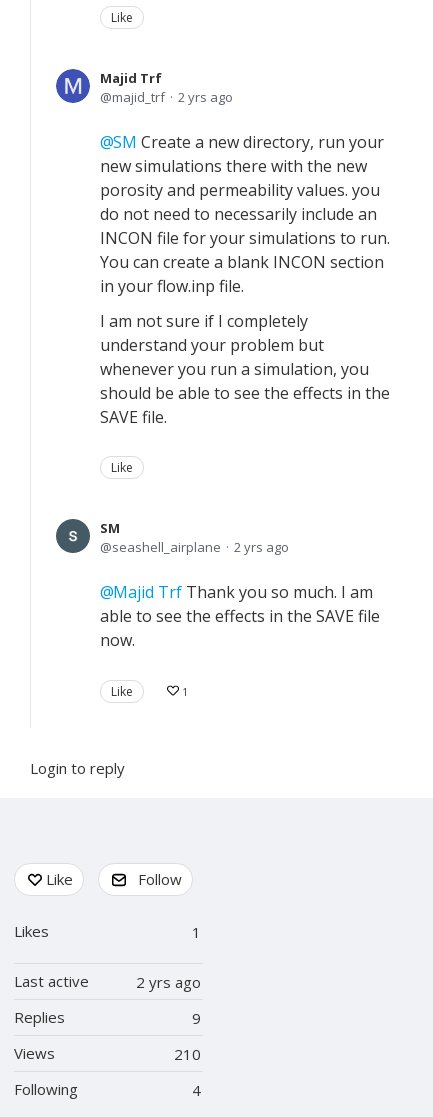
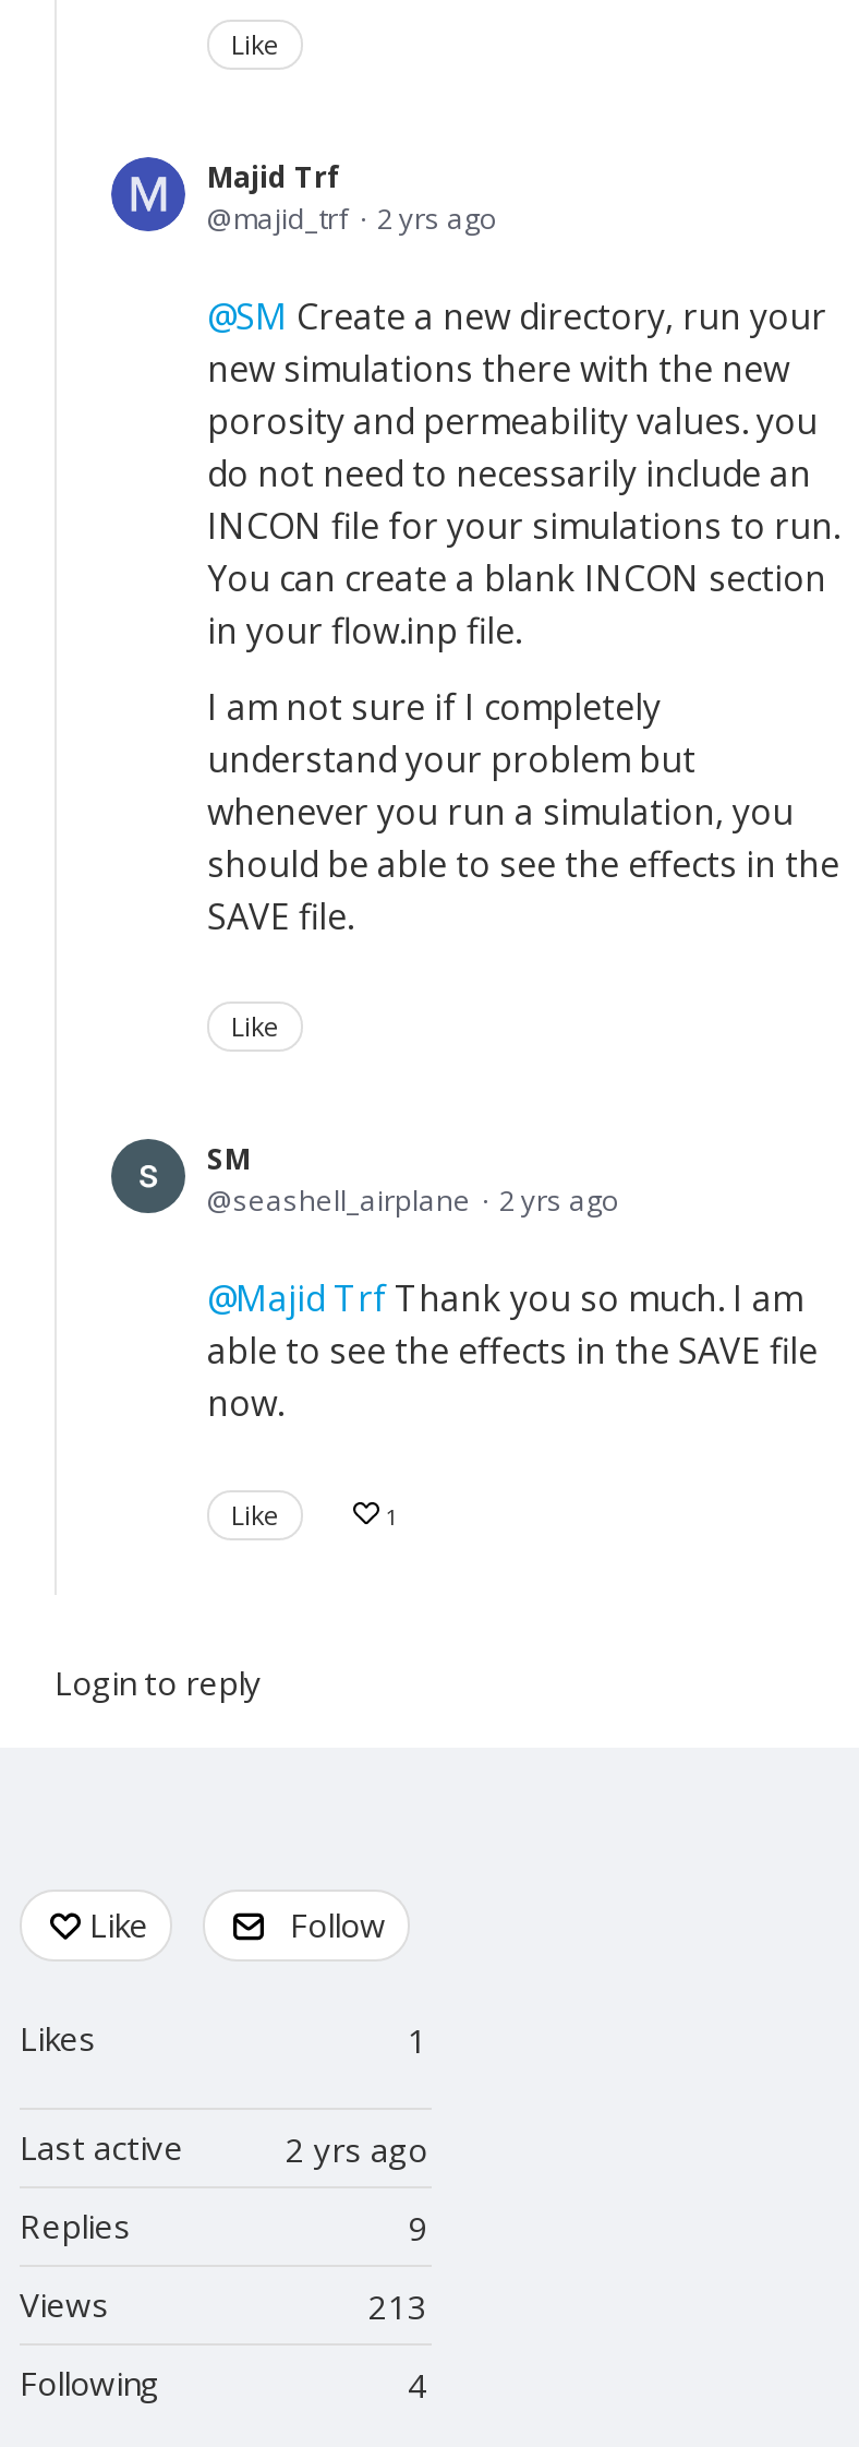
[174,1044,201,1064] 210 -> [368,2284,427,2328] 213

